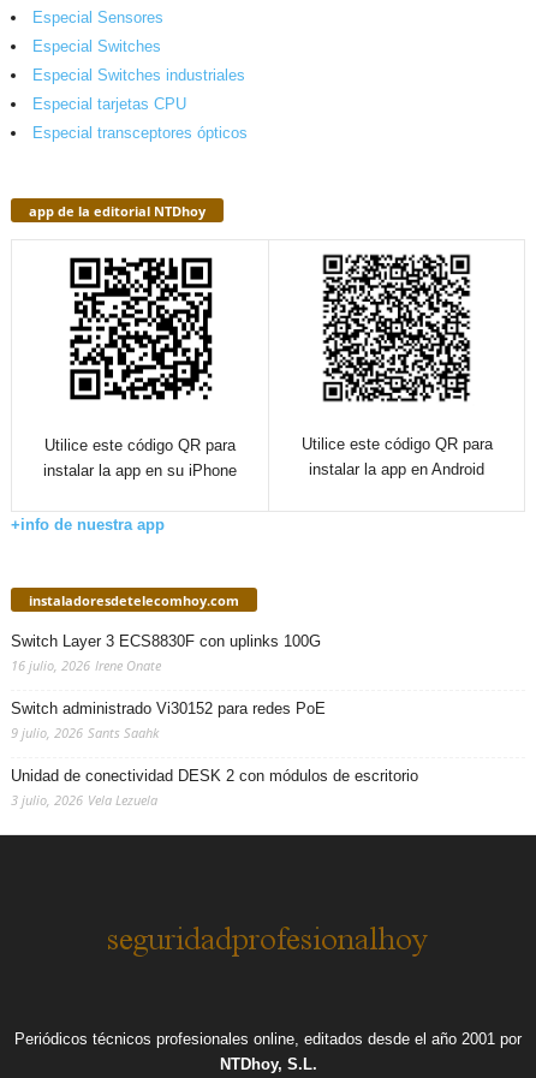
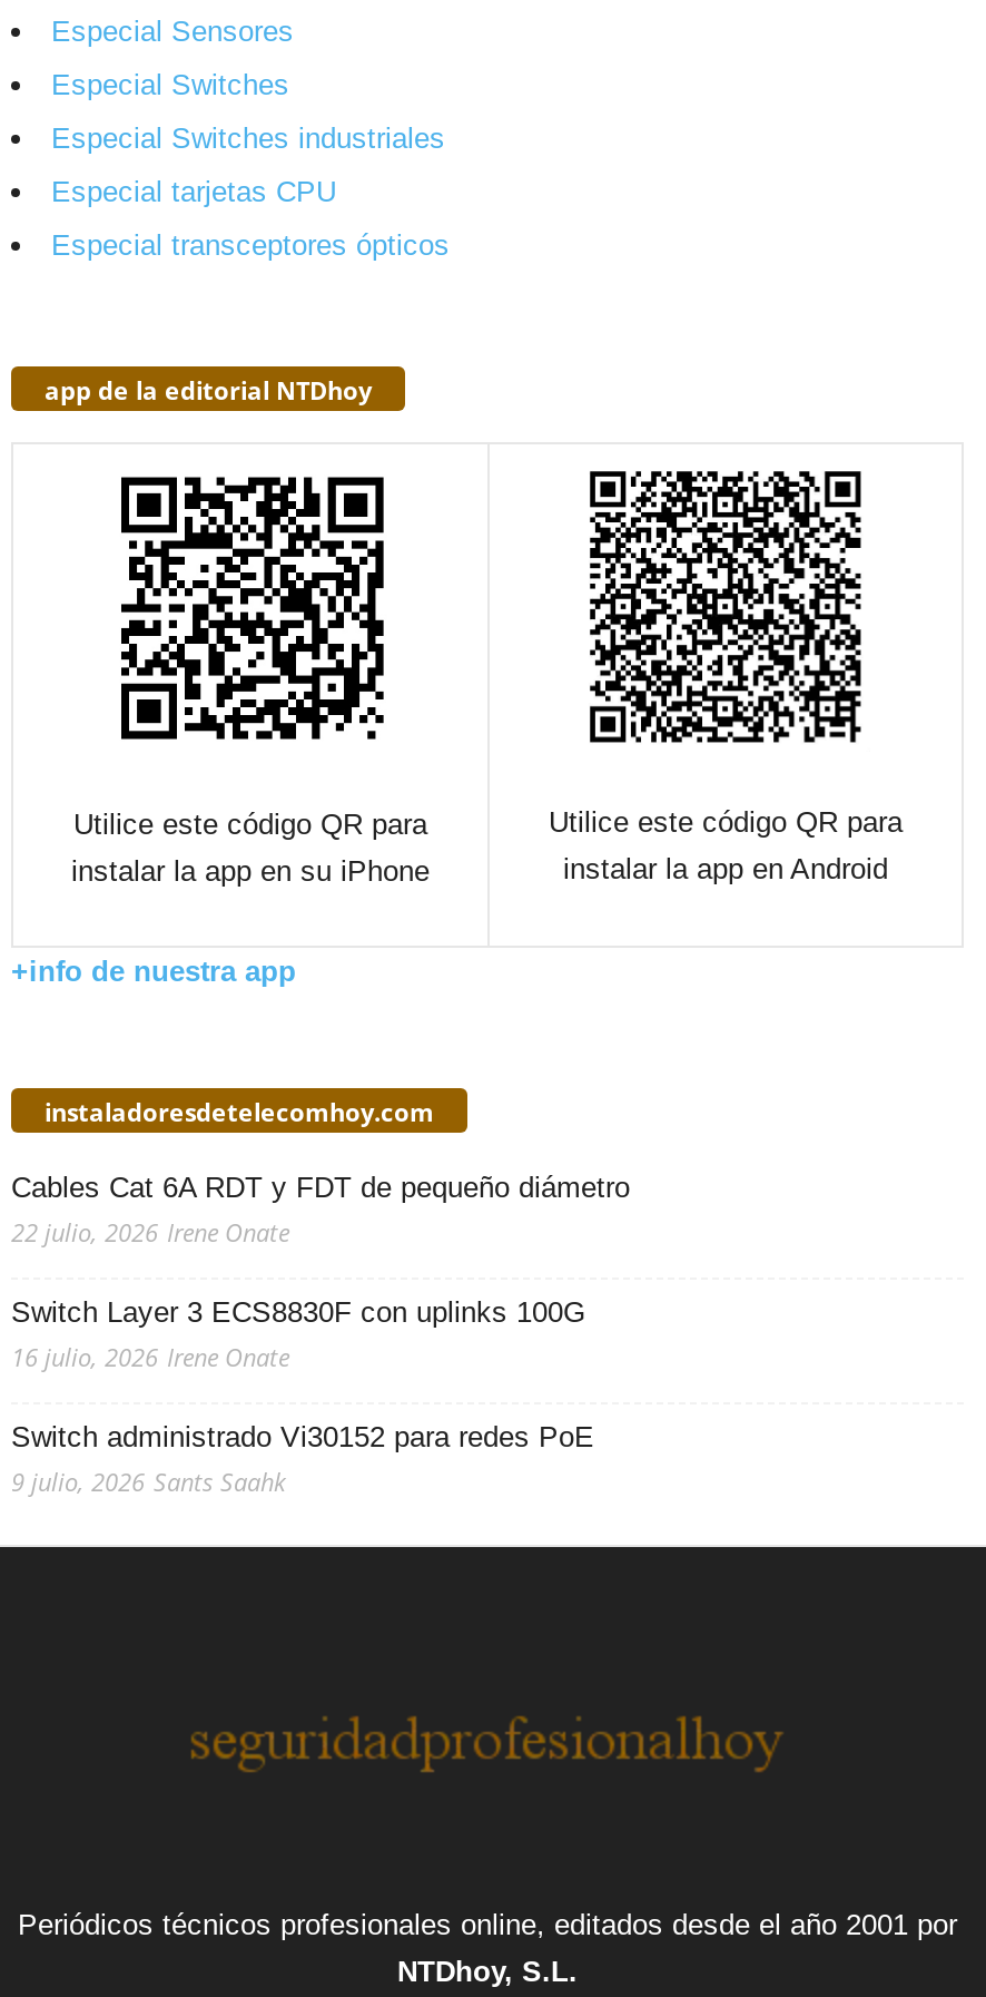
none -> [11,1170,630,1248] Cables Cat 6A RDT y FDT de pequeño diámetro | 22 julio, 2026 Irene Onate
moved [11,632,326,741] -> [11,1295,594,1497]: Switch Layer 3 ECS8830F con uplinks 100G | 16 julio, 2026 Irene Onate | Switch administrado Vi30152 para redes PoE | 9 julio, 2026 Sants Saahk
[11,766,418,808] Unidad de conectividad DESK 2 con módulos de escritorio | 3 julio, 2026 Vela Lezuela -> none

